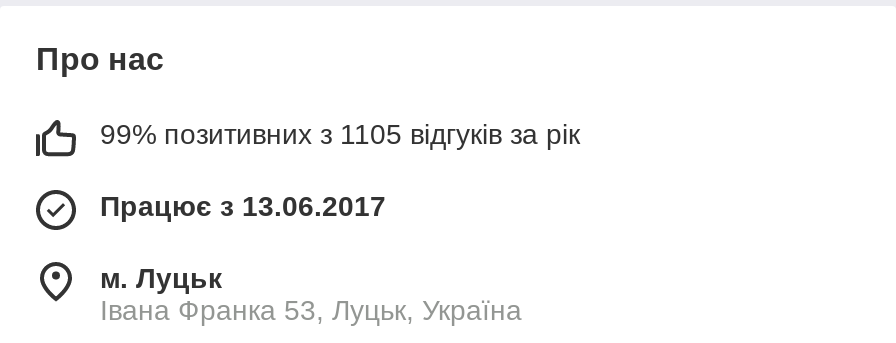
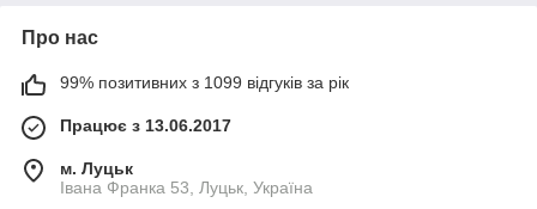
[100,118,580,150] 99% позитивних з 1105 відгуків за рік -> [60,73,349,92] 99% позитивних з 1099 відгуків за рік

